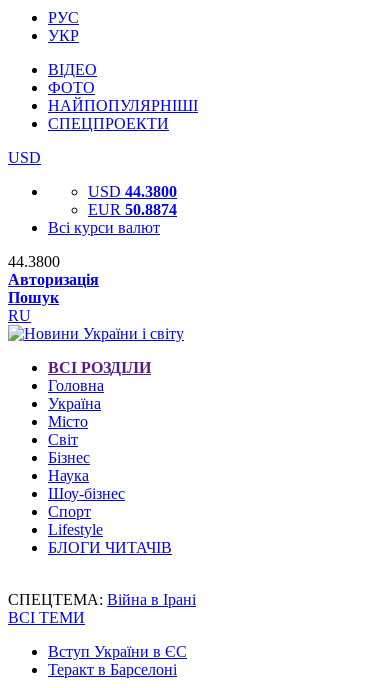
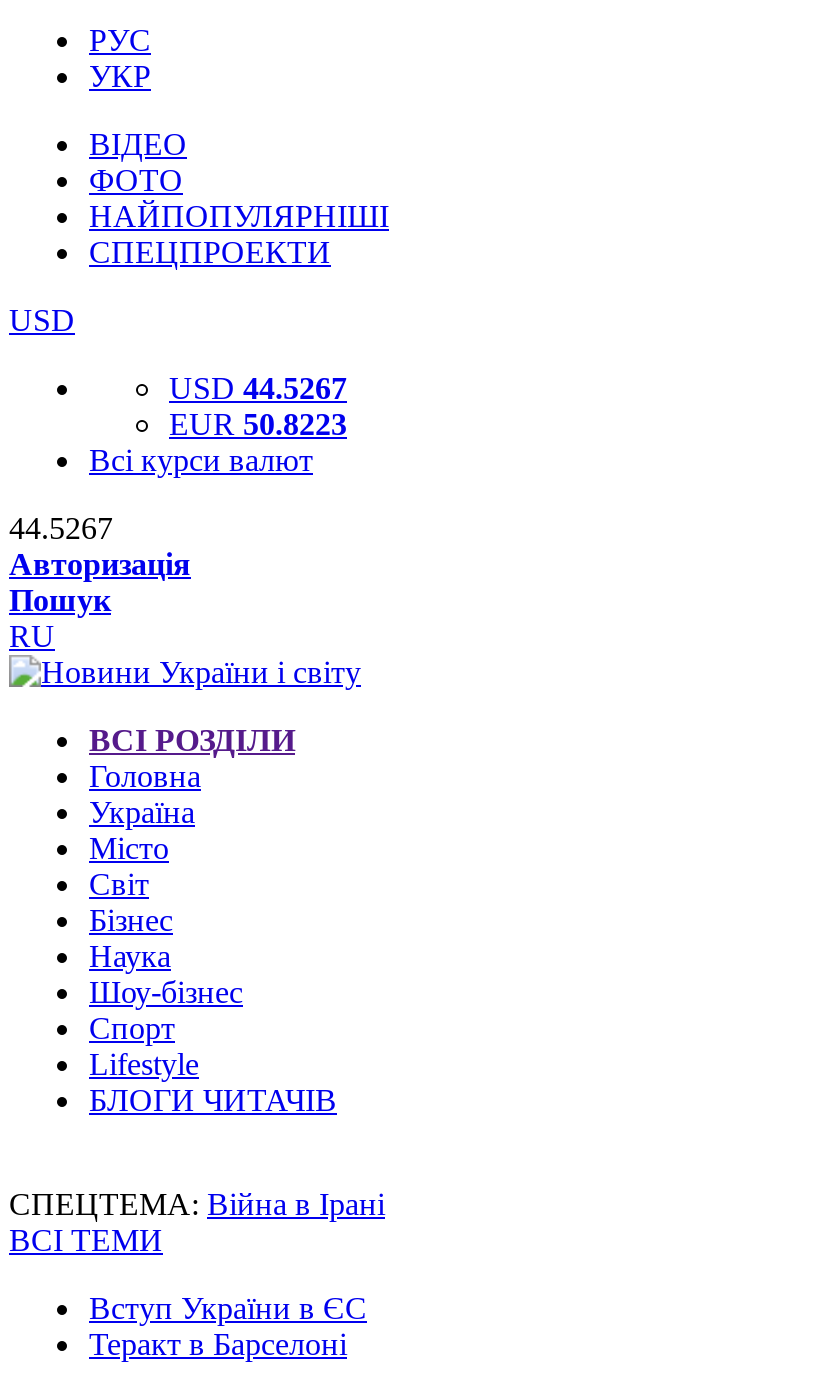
[88,183,177,200] USD 44.3800 -> [169,371,347,405] USD 44.5267
[88,201,177,218] EUR 50.8874 -> [169,407,347,441] EUR 50.8223
[8,253,60,270] 44.3800 -> [9,511,113,545] 44.5267

